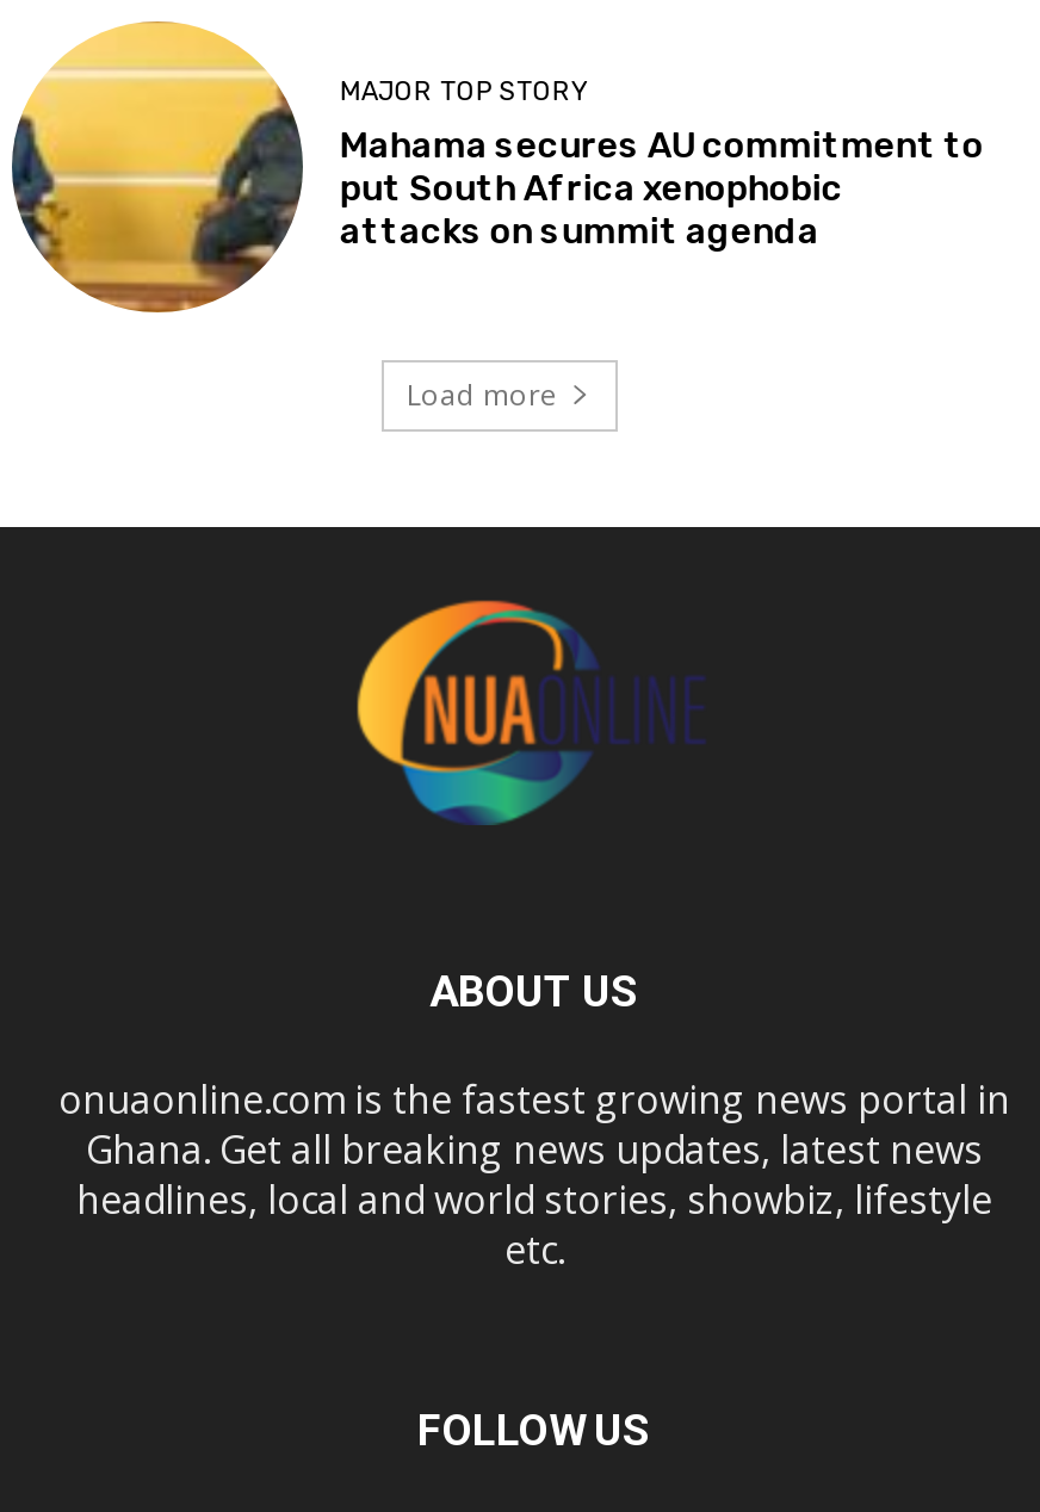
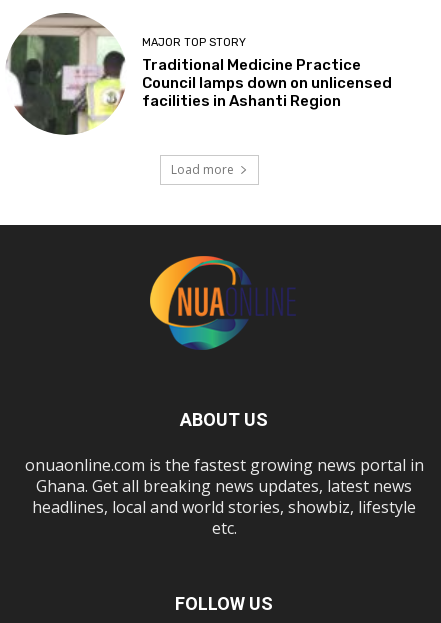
[10,19,984,315] [image] | Mahama secures AU commitment to | put South Africa xenophobic | attacks on summit agenda -> [5,12,392,136] [image] | Traditional Medicine Practice | Council lamps down on unlicensed | facilities in Ashanti Region

